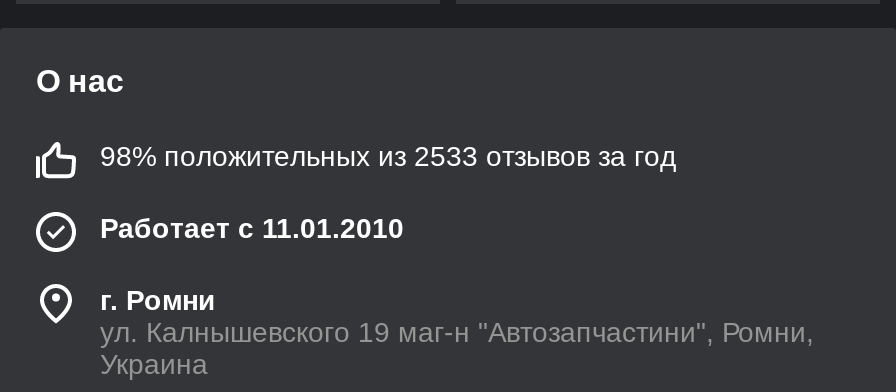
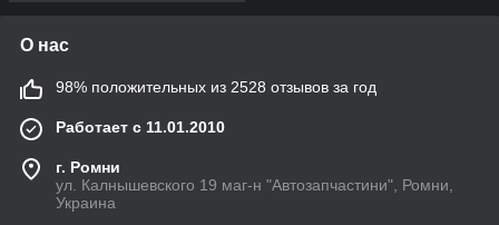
[100,140,676,172] 98% положительных из 2533 отзывов за год -> [56,78,376,96] 98% положительных из 2528 отзывов за год

